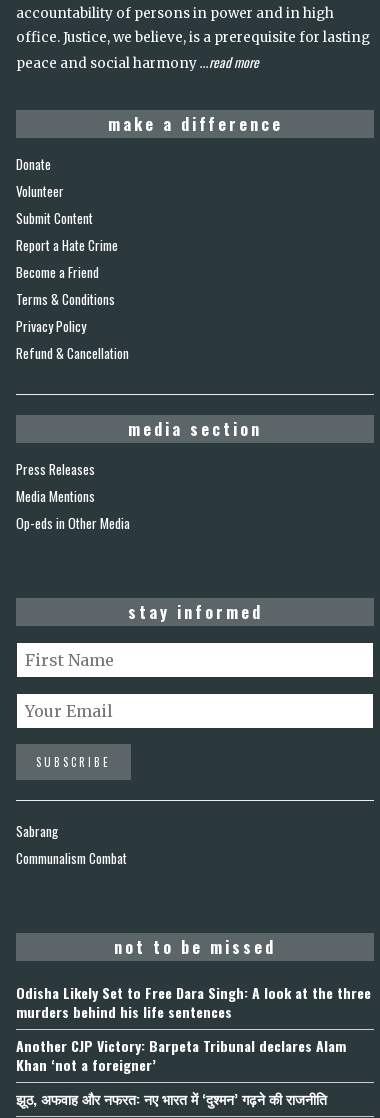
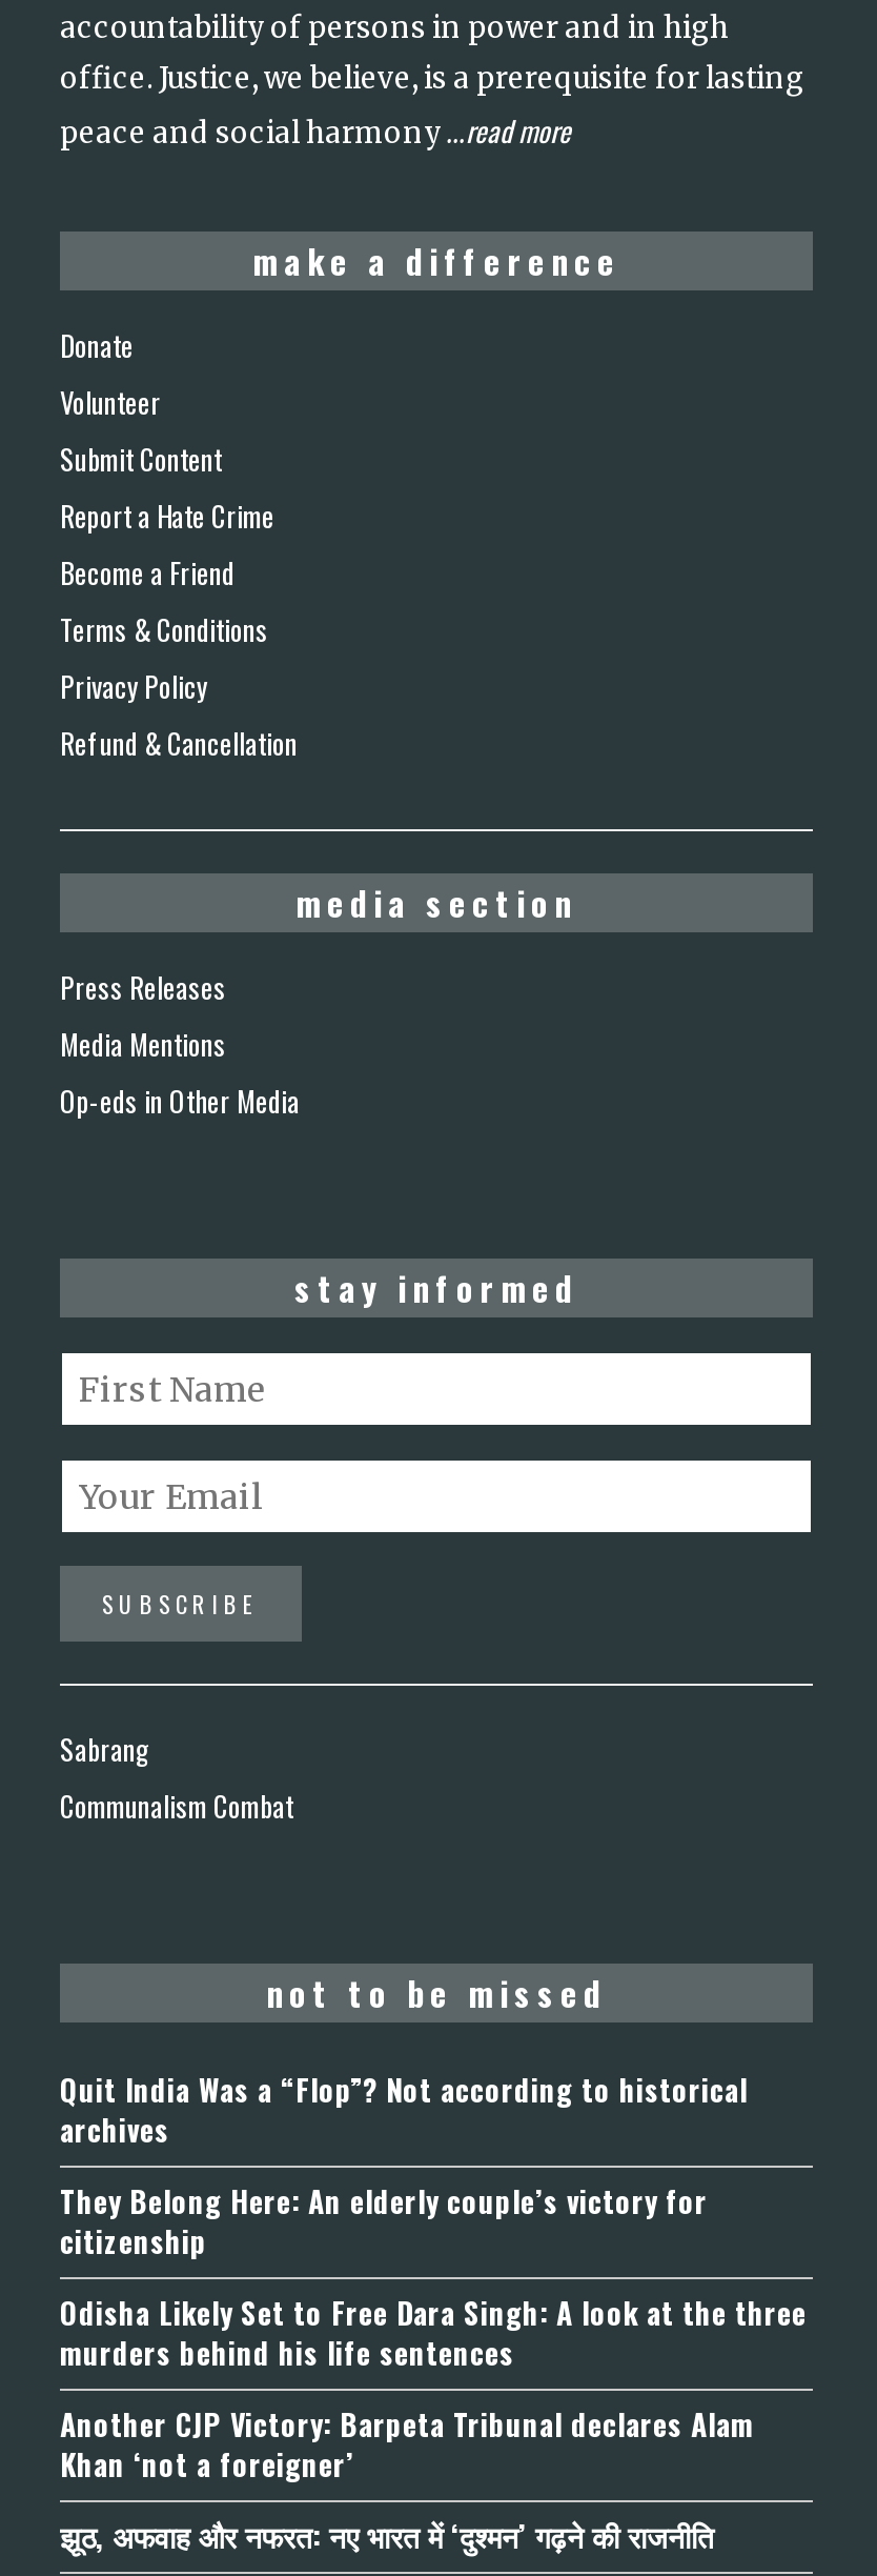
none -> [60,2067,748,2263] Quit India Was a “Flop”? Not according to historical | archives | They Belong Here: An elderly couple’s victory for | citizenship

